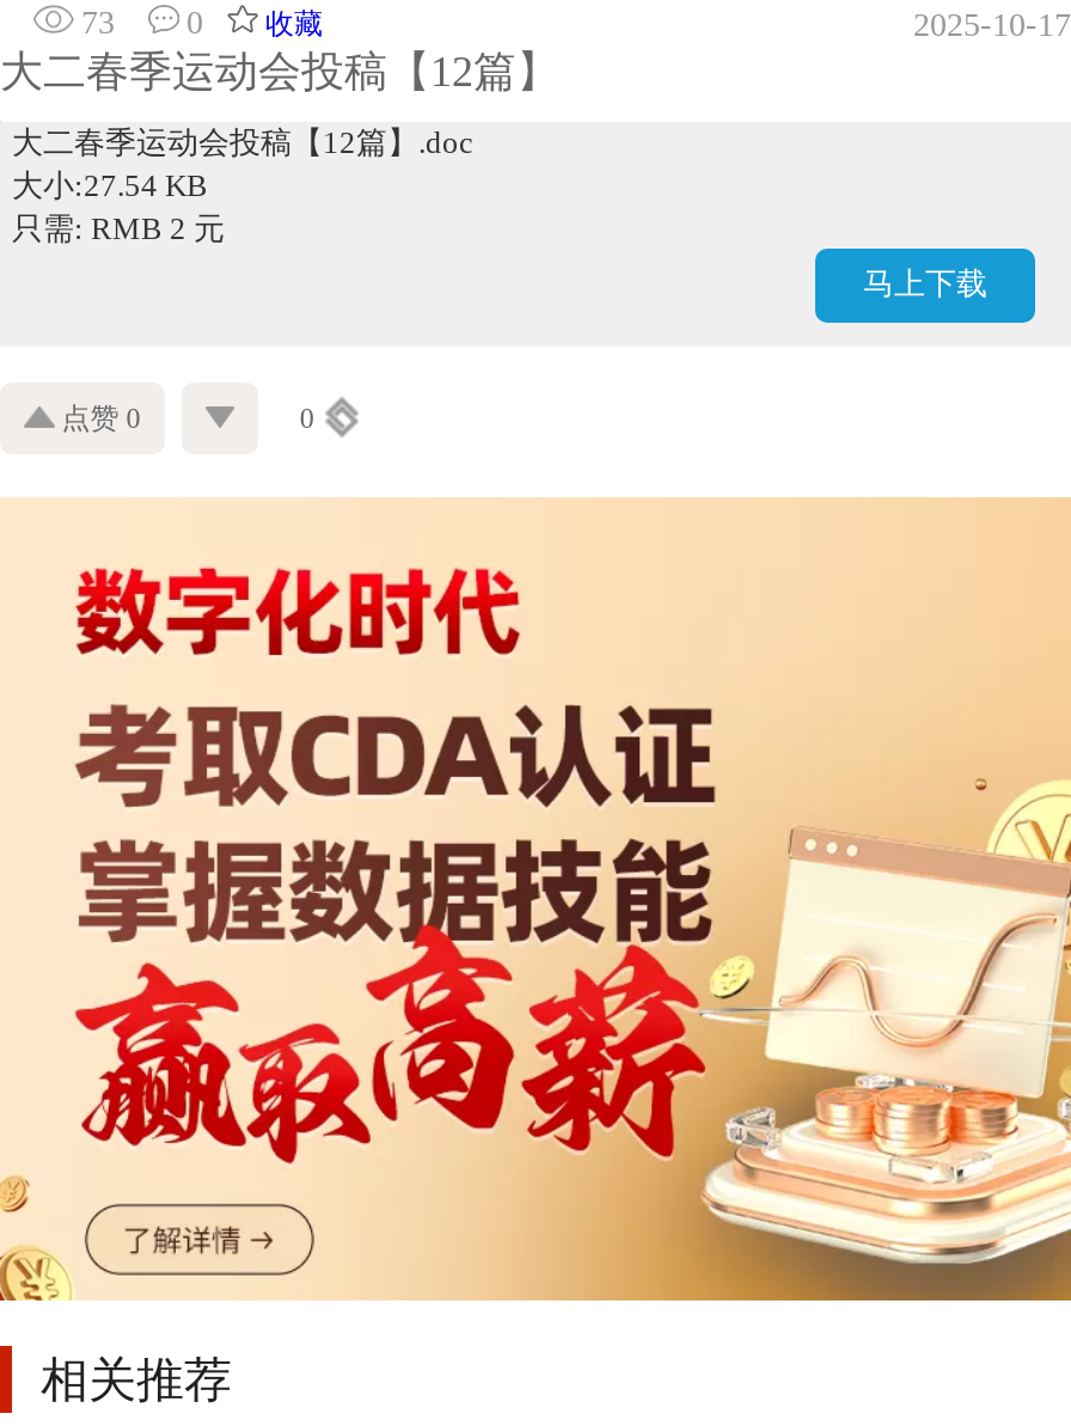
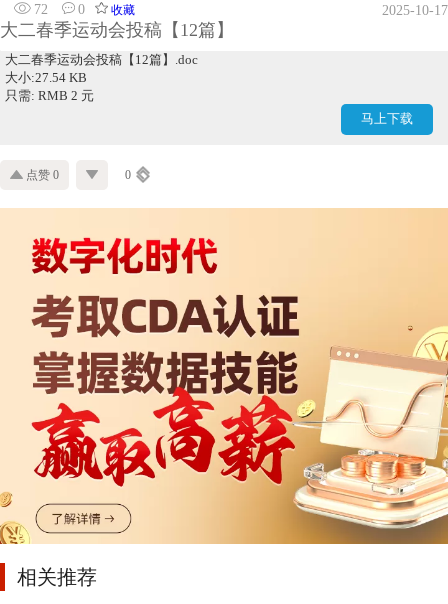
[81,4,323,40] 73 0 收藏 -> [34,2,135,17] 72 0 收藏

